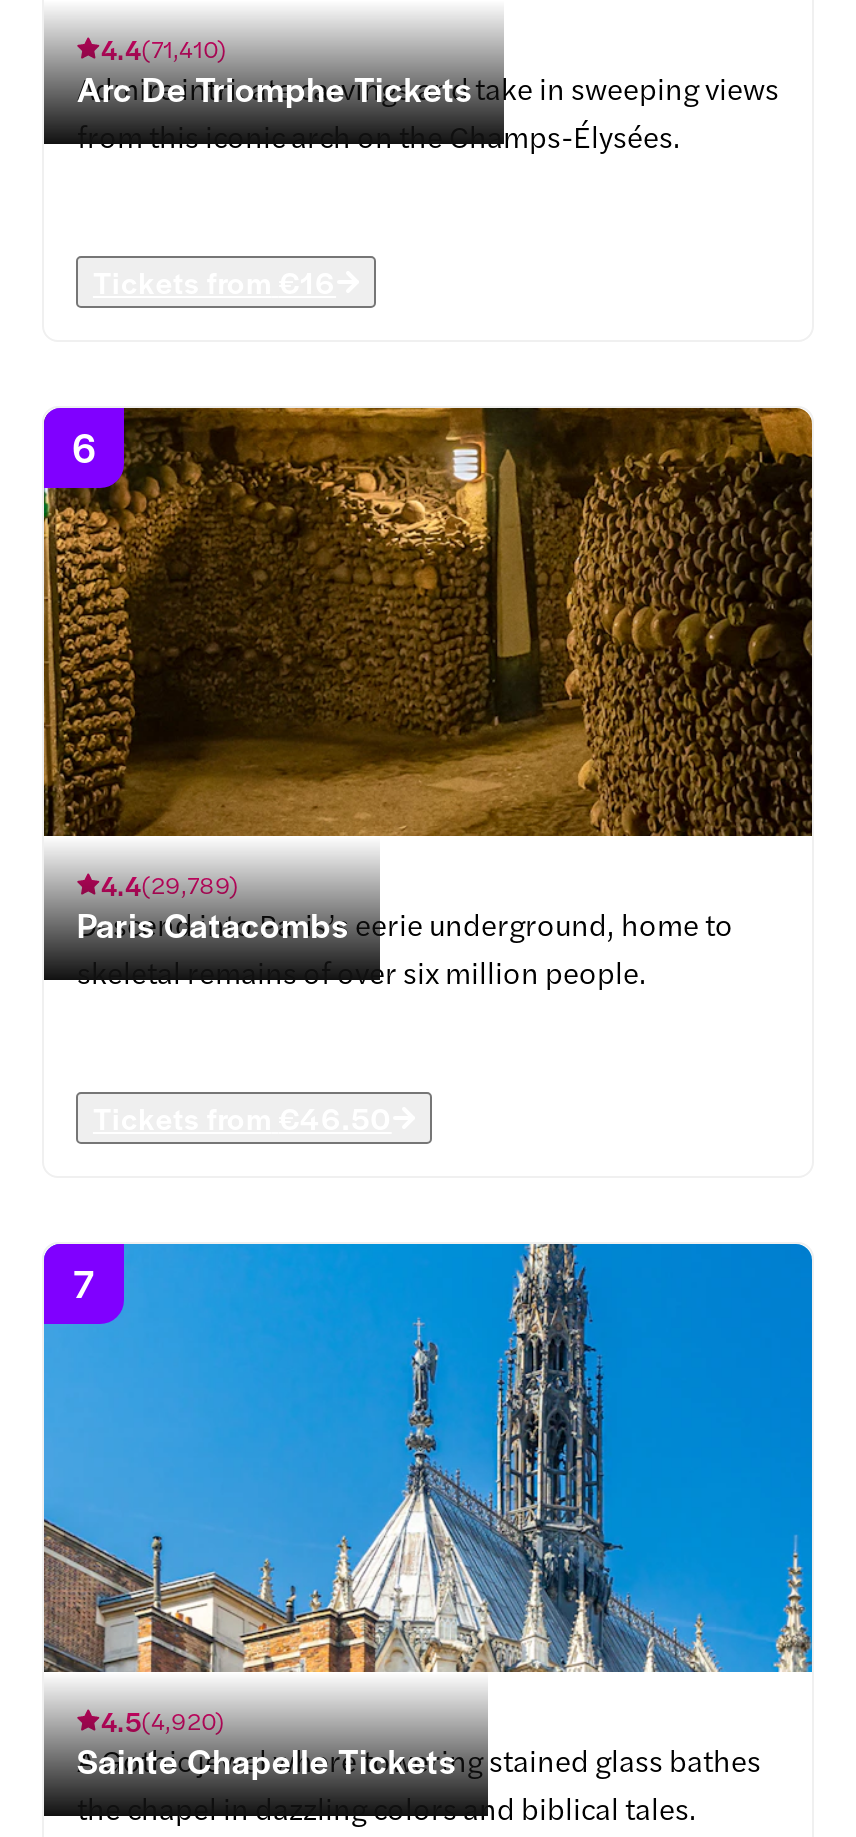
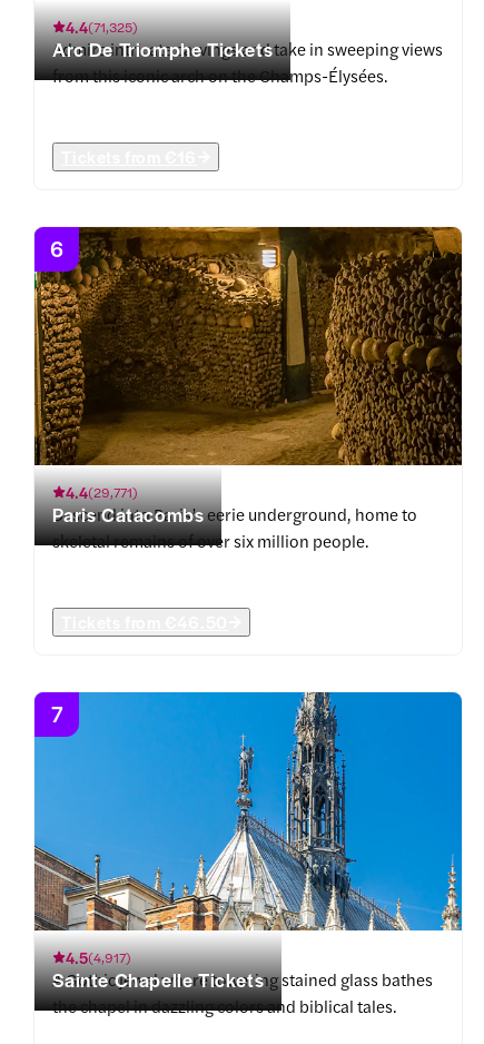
[101,28,227,68] 4.4(71,410) -> [66,16,139,38] 4.4(71,325)
[101,864,239,904] 4.4(29,789) -> [66,481,139,503] 4.4(29,771)
[101,1700,225,1740] 4.5(4,920) -> [66,946,132,968] 4.5(4,917)

